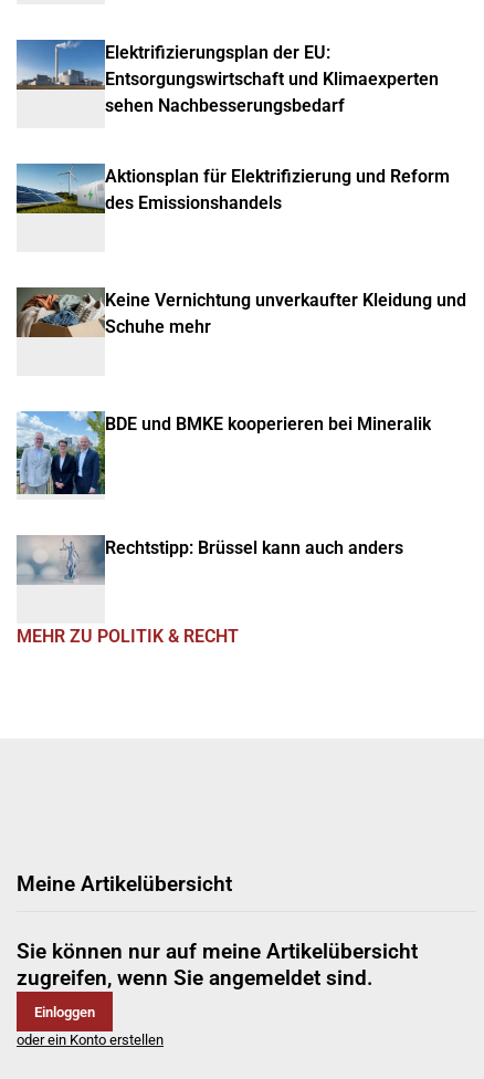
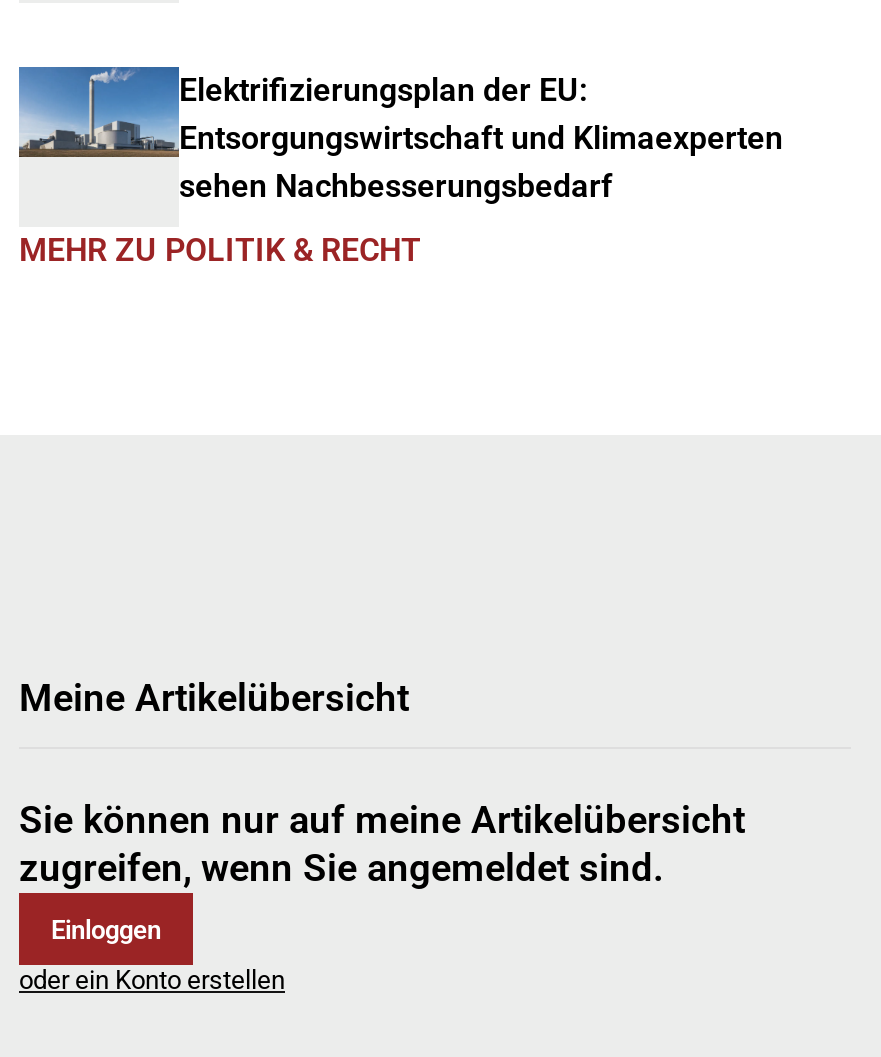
[15,163,450,214] [image] | Aktionsplan für Elektrifizierung und Reform | des Emissionshandels -> none
[15,286,466,338] [image] | Keine Vernichtung unverkaufter Kleidung und | Schuhe mehr -> none
[15,411,431,495] [image] | BDE und BMKE kooperieren bei Mineralik -> none
[17,537,403,585] [image] | Rechtstipp: Brüssel kann auch anders -> none

